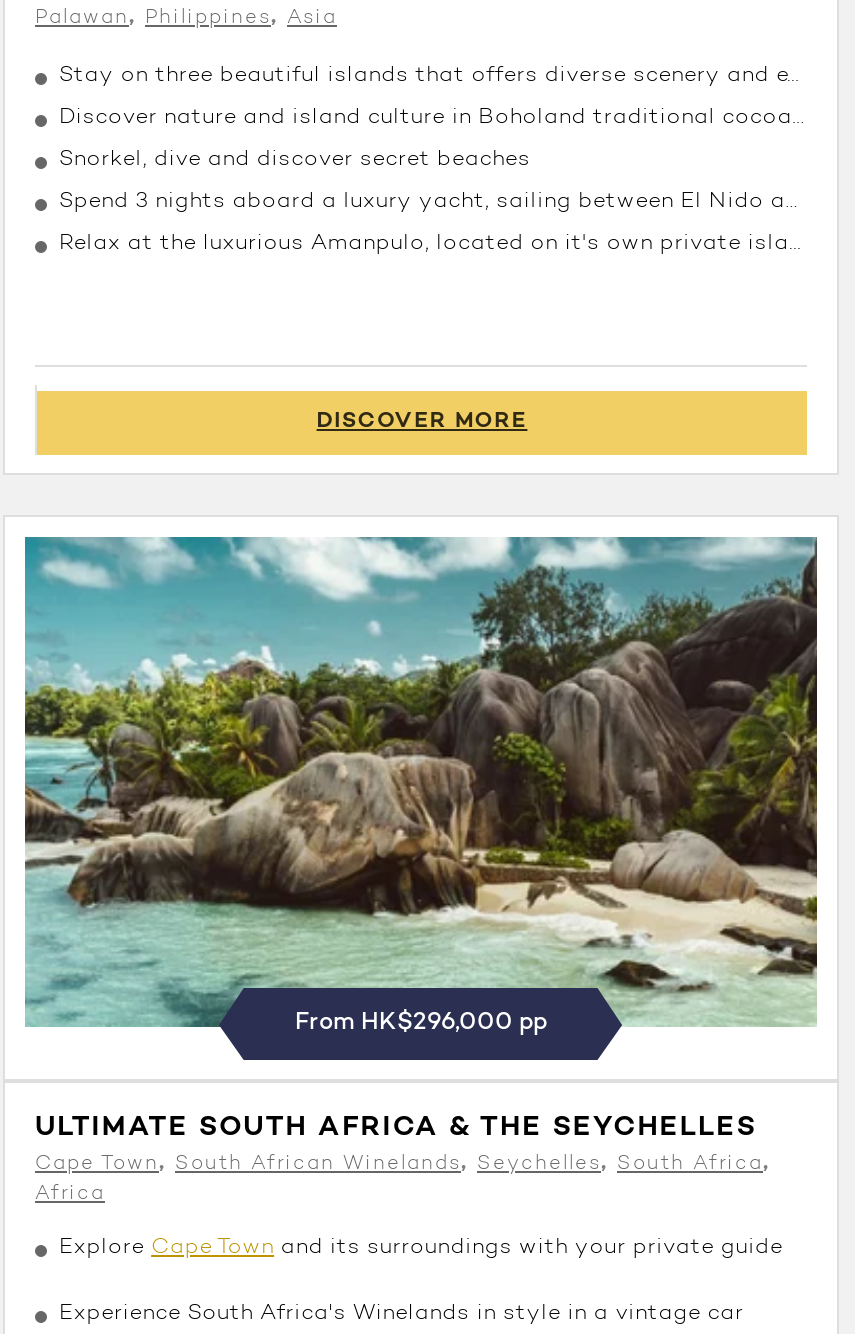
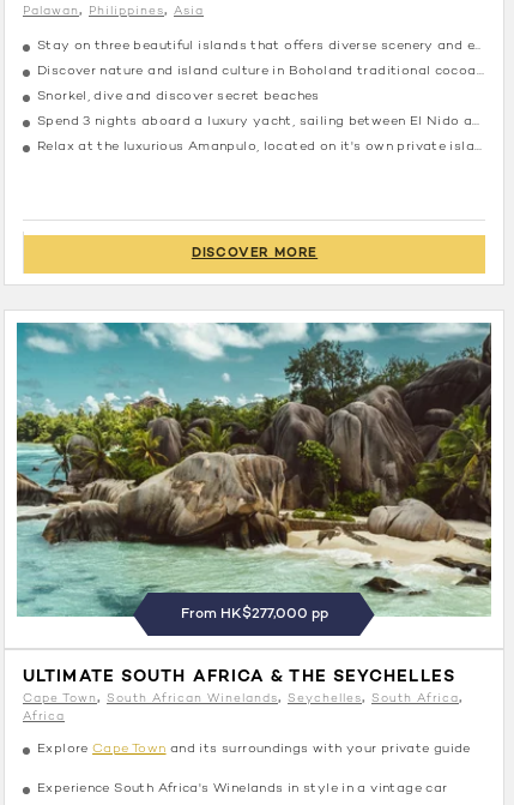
[295,1011,547,1035] From HK$296,000 pp -> [180,607,328,621] From HK$277,000 pp

